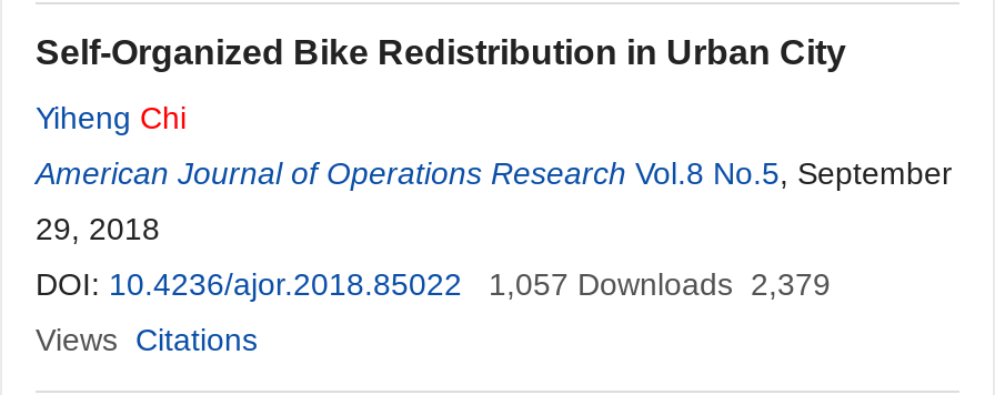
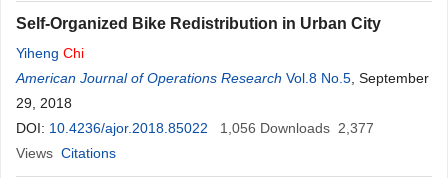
[36,266,831,302] DOI: 10.4236/ajor.2018.85022 1,057 Downloads 2,379 -> [16,120,374,136] DOI: 10.4236/ajor.2018.85022 1,056 Downloads 2,377

